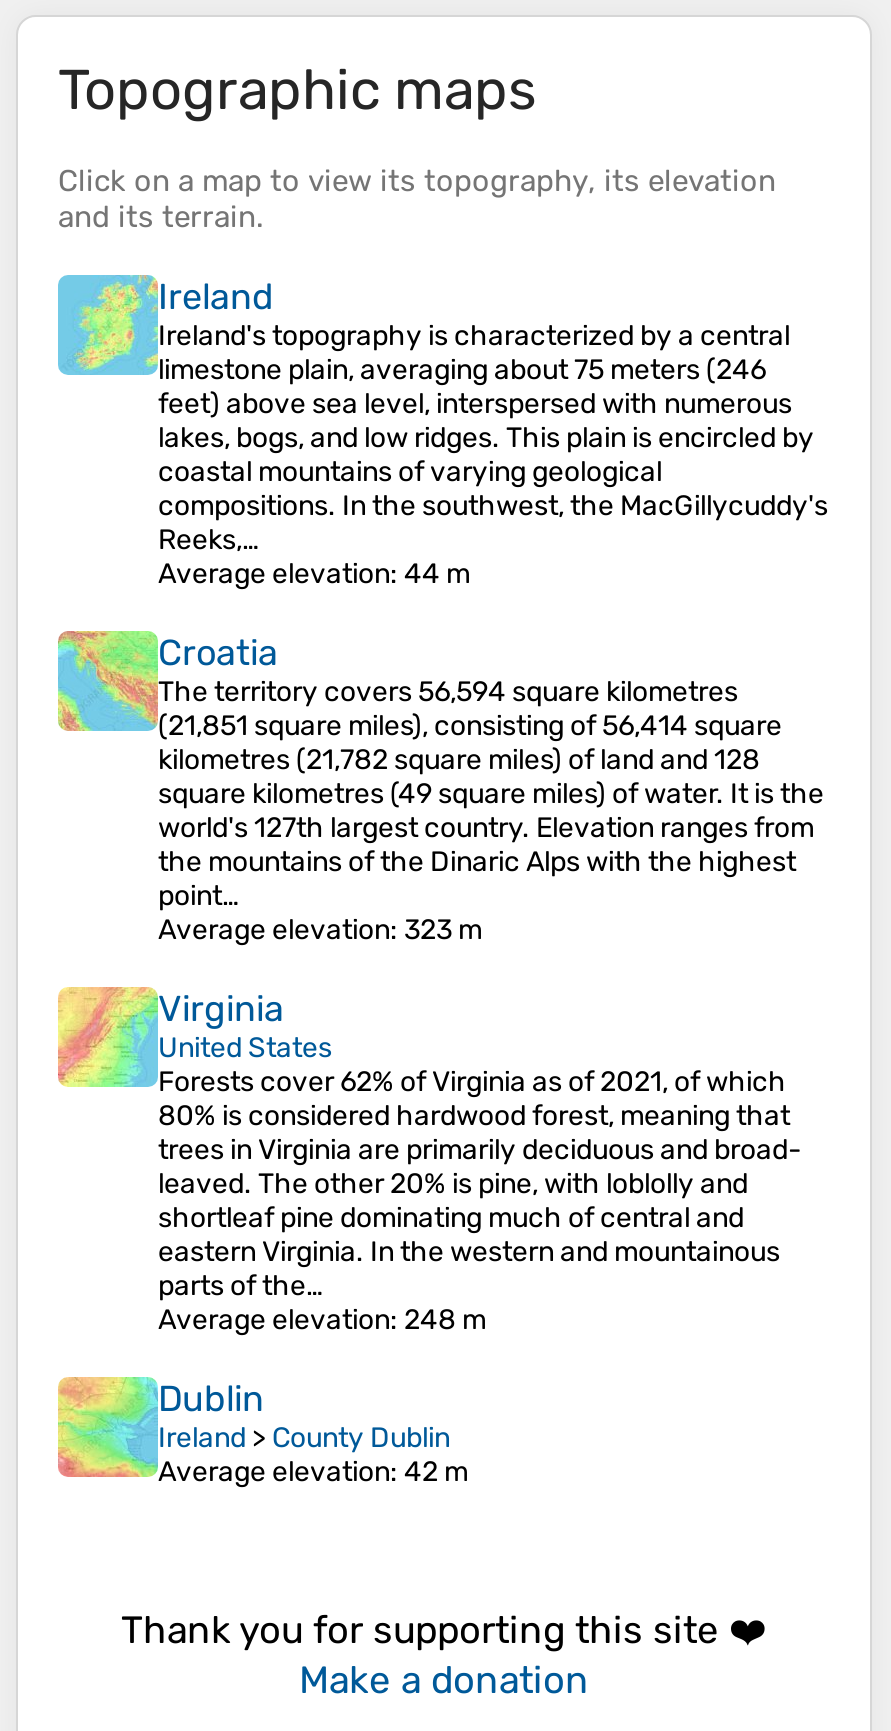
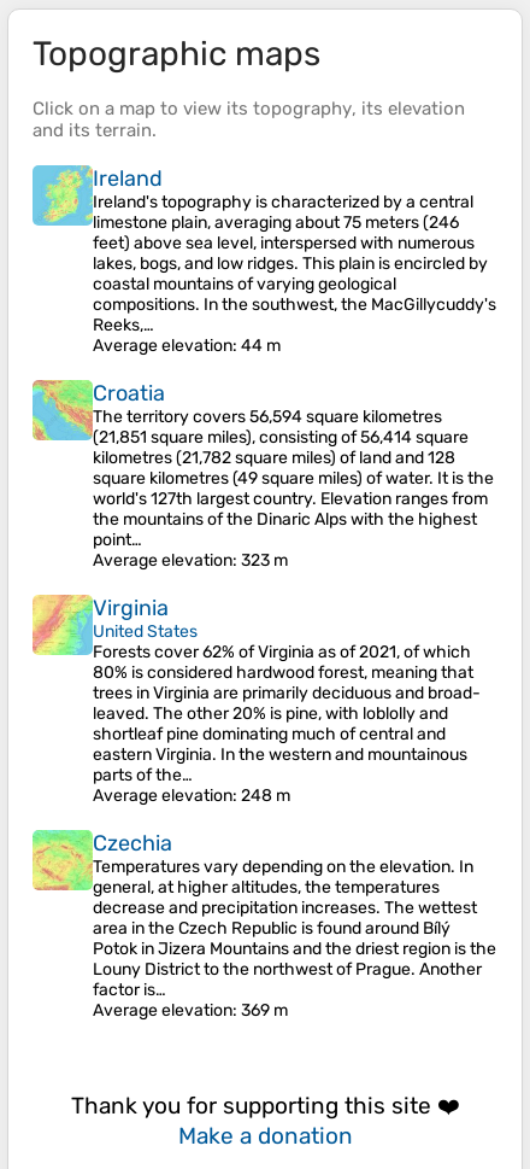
[56,1375,468,1489] [image] | Dublin | Ireland > County Dublin | Average elevation: 42 m -> [31,829,496,1021] [image] | Czechia | Temperatures vary depending on the elevation. In | general, at higher altitudes, the temperatures | decrease and precipitation increases. The wettest | area in the Czech Republic is found around Bílý | Potok in Jizera Mountains and the driest region is the | Louny District to the northwest of Prague. Another | factor is… | Average elevation: 369 m

